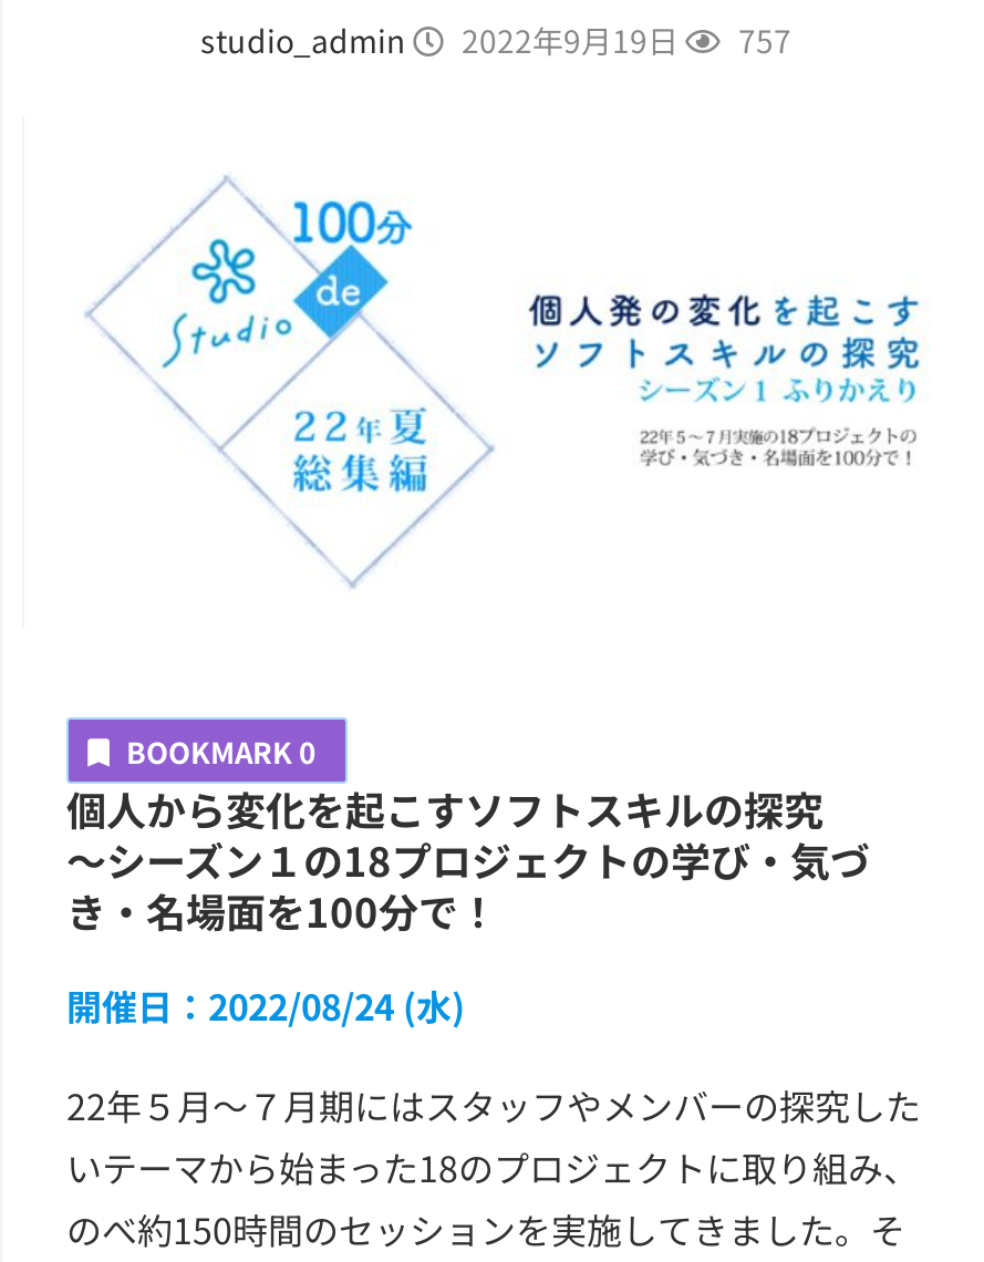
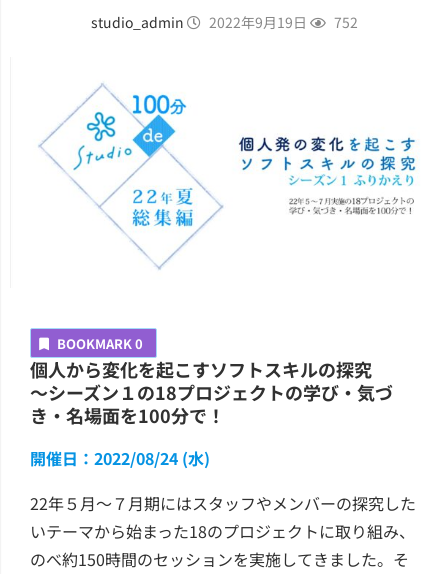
[200,17,791,62] studio_admin 2022年9月19日 757 -> [90,12,357,32] studio_admin 2022年9月19日 752

